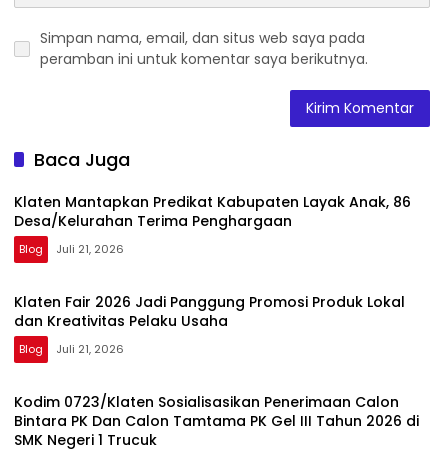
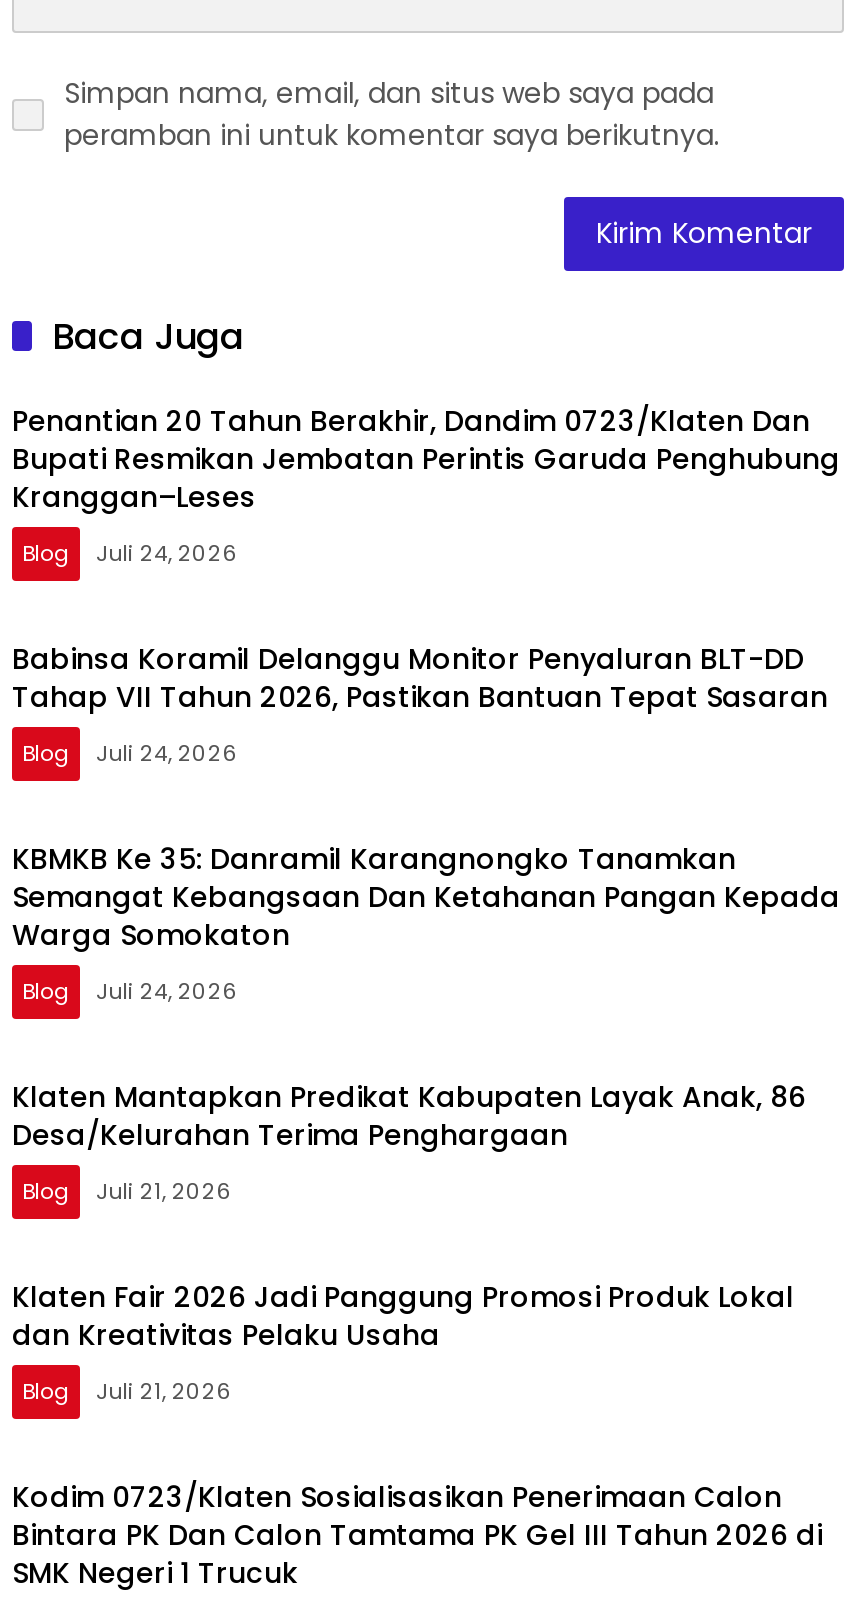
none -> [12,401,840,1007] Penantian 20 Tahun Berakhir, Dandim 0723/Klaten Dan | Bupati Resmikan Jembatan Perintis Garuda Penghubung | Kranggan–Leses | Blog | Juli 24, 2026 | Babinsa Koramil Delanggu Monitor Penyaluran BLT-DD | Tahap VII Tahun 2026, Pastikan Bantuan Tepat Sasaran | Blog | Juli 24, 2026 | KBMKB Ke 35: Danramil Karangnongko Tanamkan | Semangat Kebangsaan Dan Ketahanan Pangan Kepada | Warga Somokaton | Blog | Juli 24, 2026

